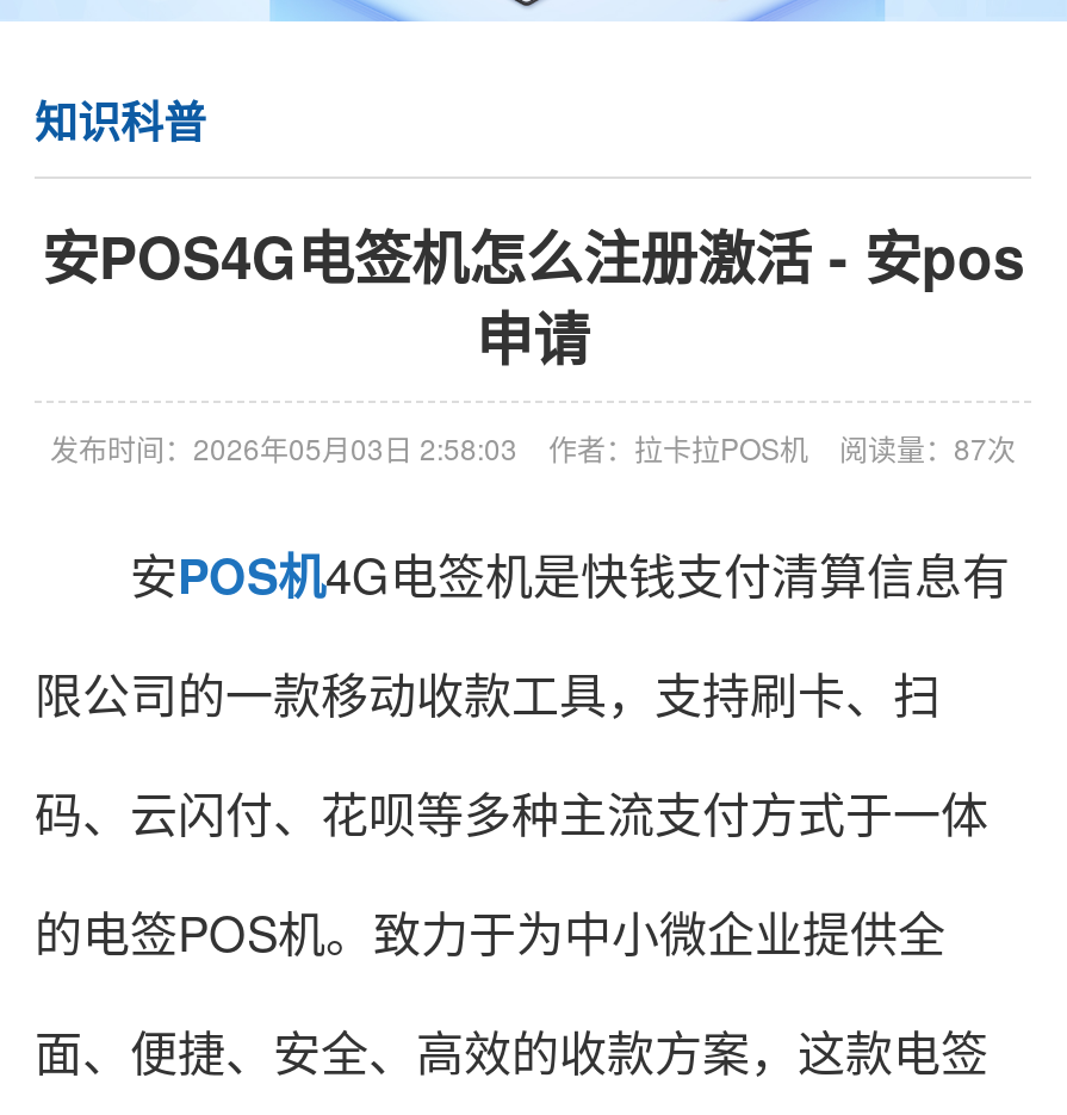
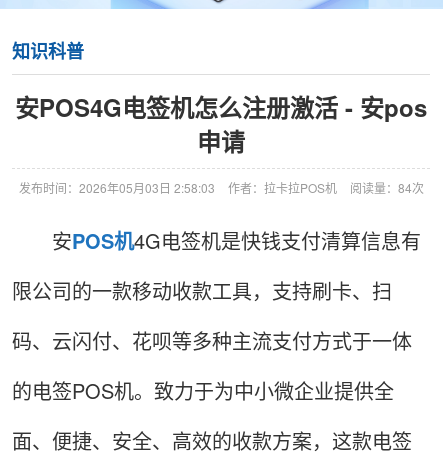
[50,427,1016,467] 发布时间：2026年05月03日 2:58:03 作者：拉卡拉POS机 阅读量：87次 -> [18,179,423,196] 发布时间：2026年05月03日 2:58:03 作者：拉卡拉POS机 阅读量：84次

